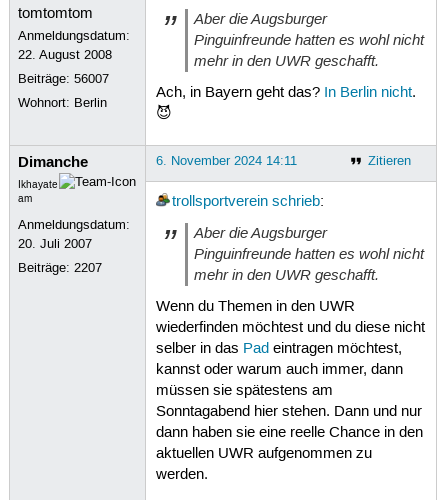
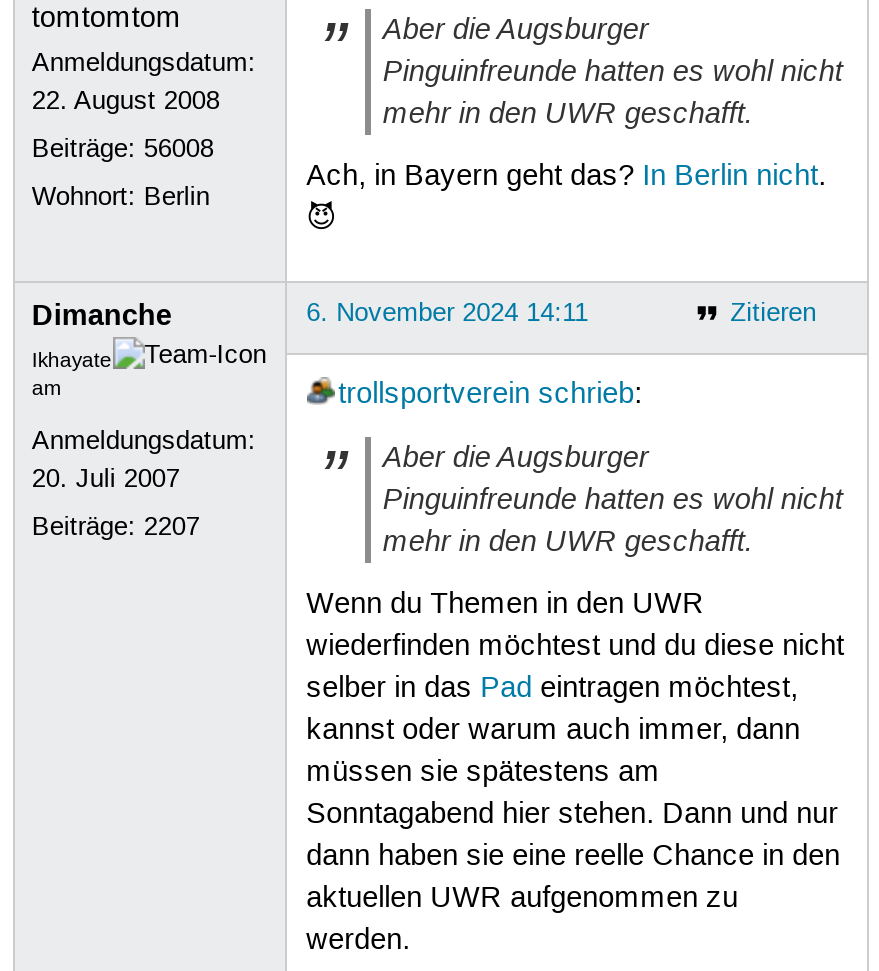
[18,71,109,87] Beiträge: 56007 -> [32,133,214,165] Beiträge: 56008

